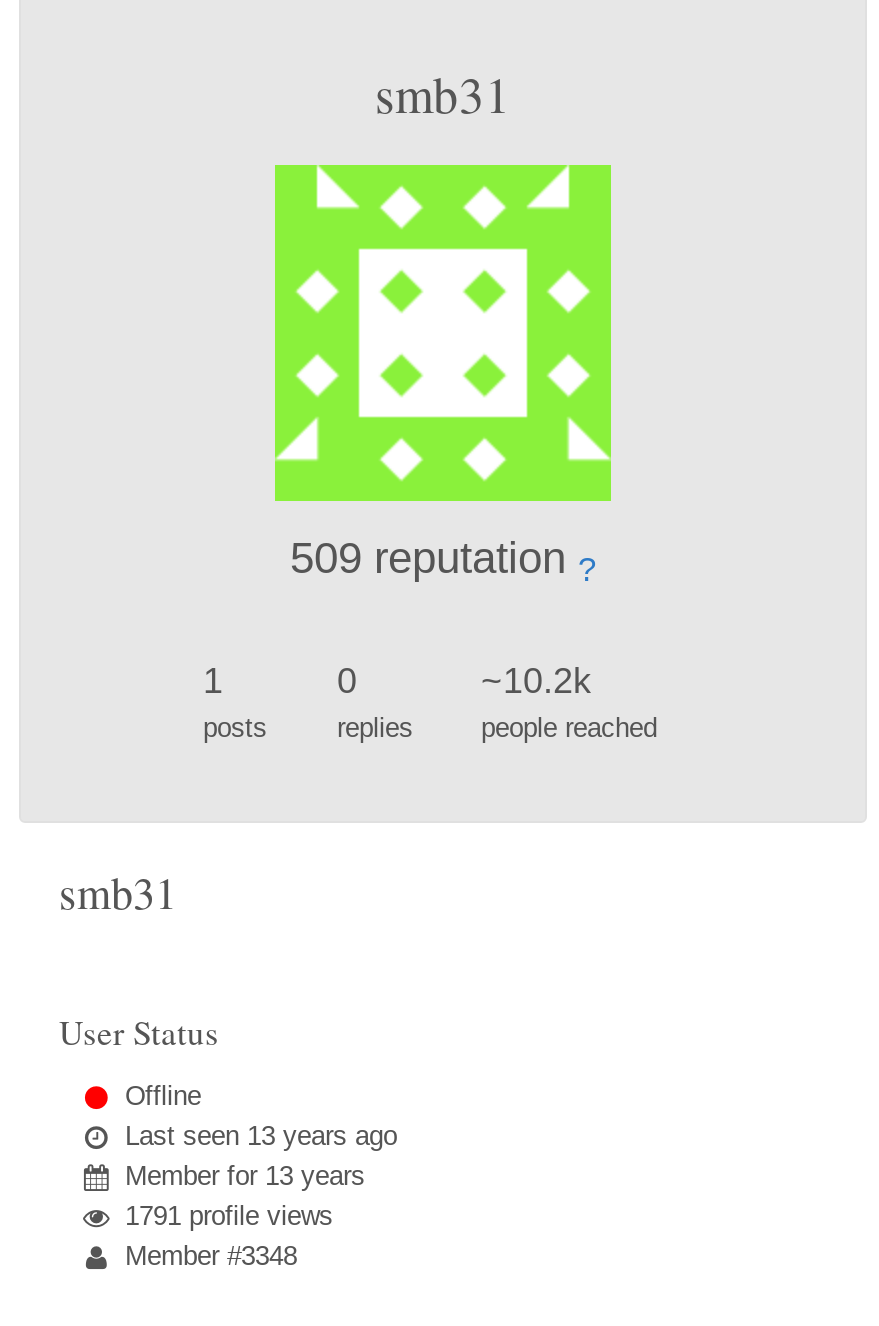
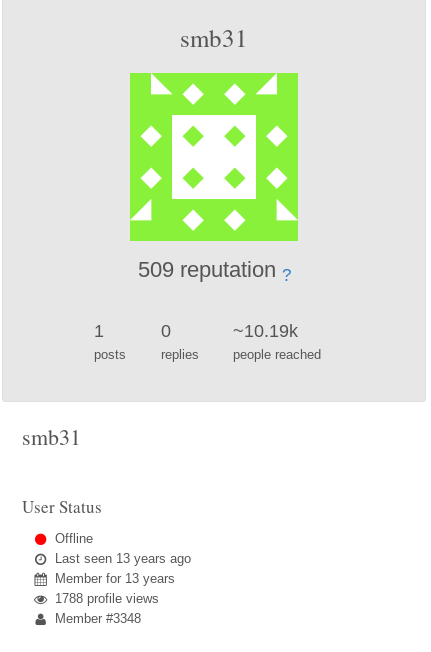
[481,660,591,700] ~10.2k -> [233,320,298,340] ~10.19k
[125,1200,333,1230] 1791 profile views -> [55,591,159,606] 1788 profile views

